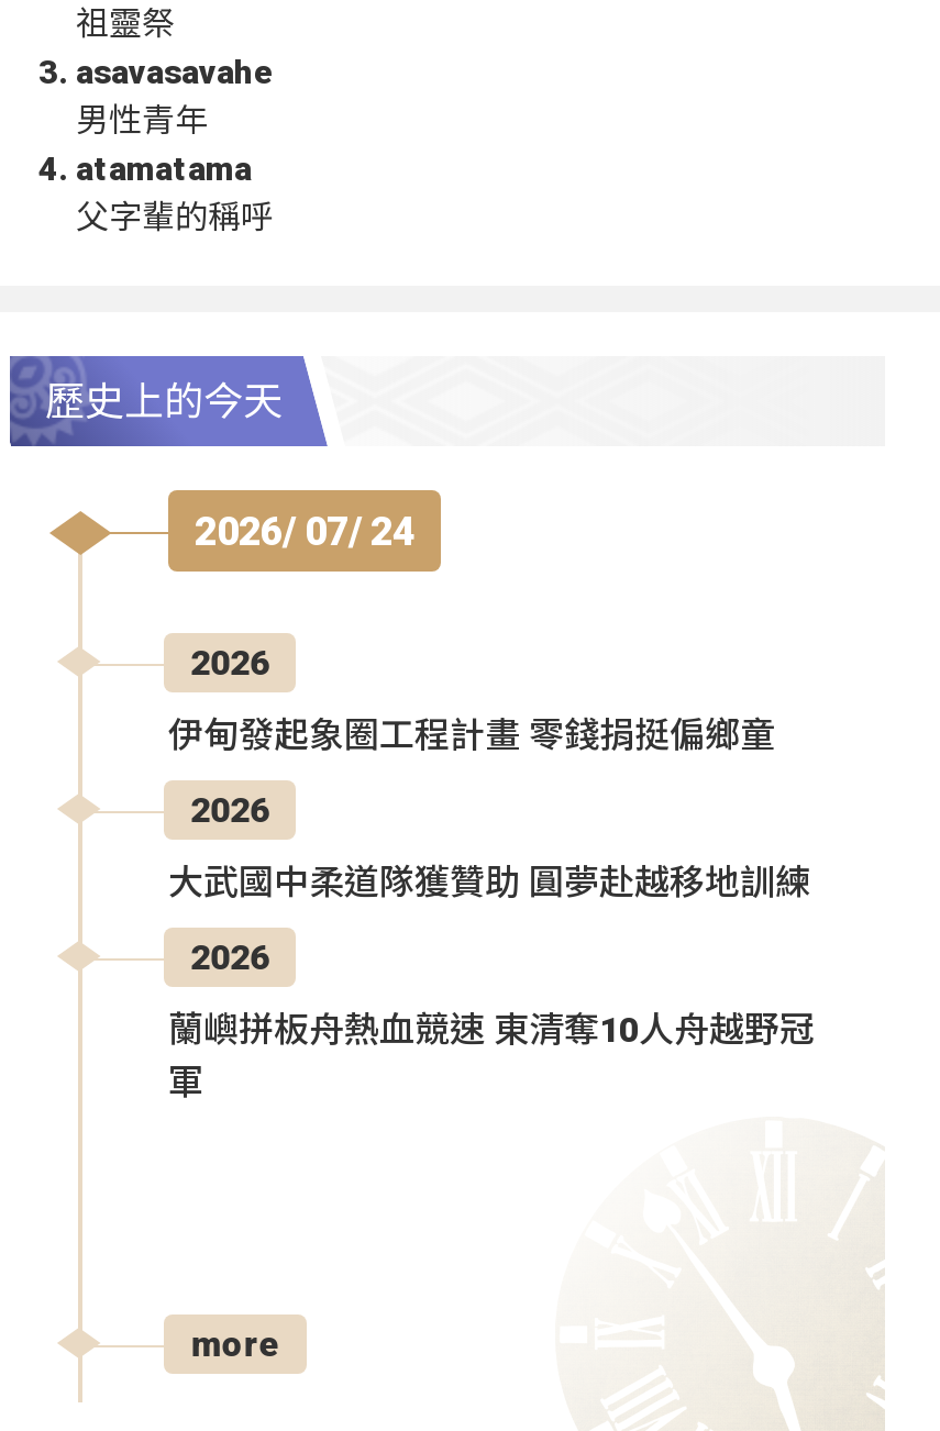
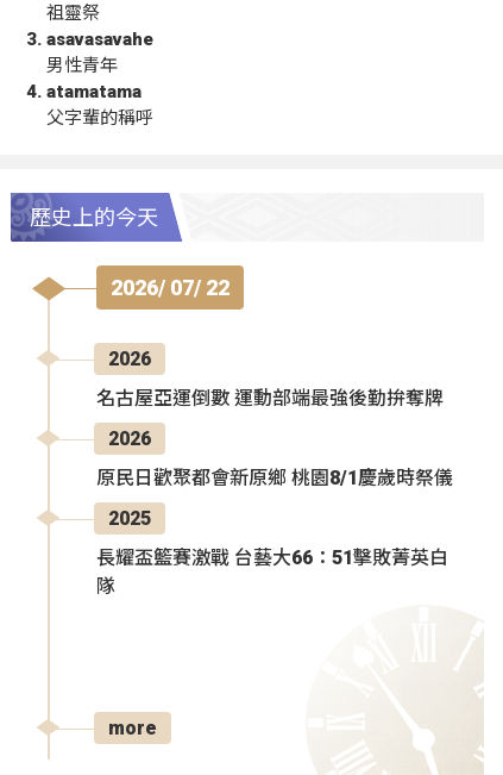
[195,508,414,555] 2026/ 07/ 24 -> [111,275,230,300] 2026/ 07/ 22
[168,715,775,757] 伊甸發起象圈工程計畫 零錢捐挺偏鄉童 -> [96,387,444,410] 名古屋亞運倒數 運動部端最強後勤拚奪牌
[168,862,810,904] 大武國中柔道隊獲贊助 圓夢赴越移地訓練 -> [96,467,453,490] 原民日歡聚都會新原鄉 桃園8/1慶歲時祭儀
[191,937,270,979] 2026 -> [108,507,151,530] 2025
[168,1010,815,1104] 蘭嶼拼板舟熱血競速 東清奪10人舟越野冠 | 軍 -> [96,547,448,598] 長耀盃籃賽激戰 台藝大66：51擊敗菁英白 | 隊

